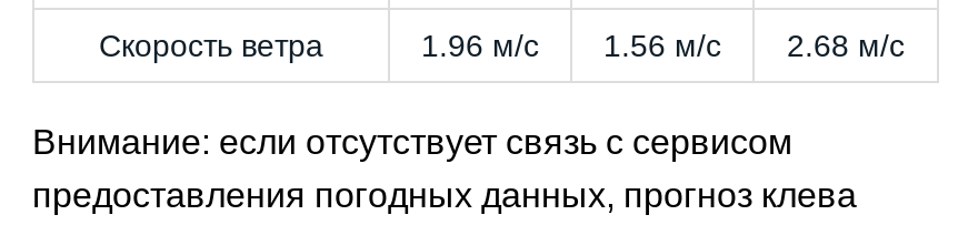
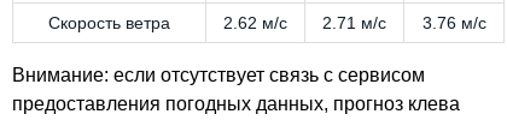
[421,28,539,63] 1.96 м/с -> [223,13,287,32] 2.62 м/с
[603,28,721,63] 1.56 м/с -> [322,13,386,32] 2.71 м/с
[787,28,905,63] 2.68 м/с -> [422,13,486,32] 3.76 м/с

